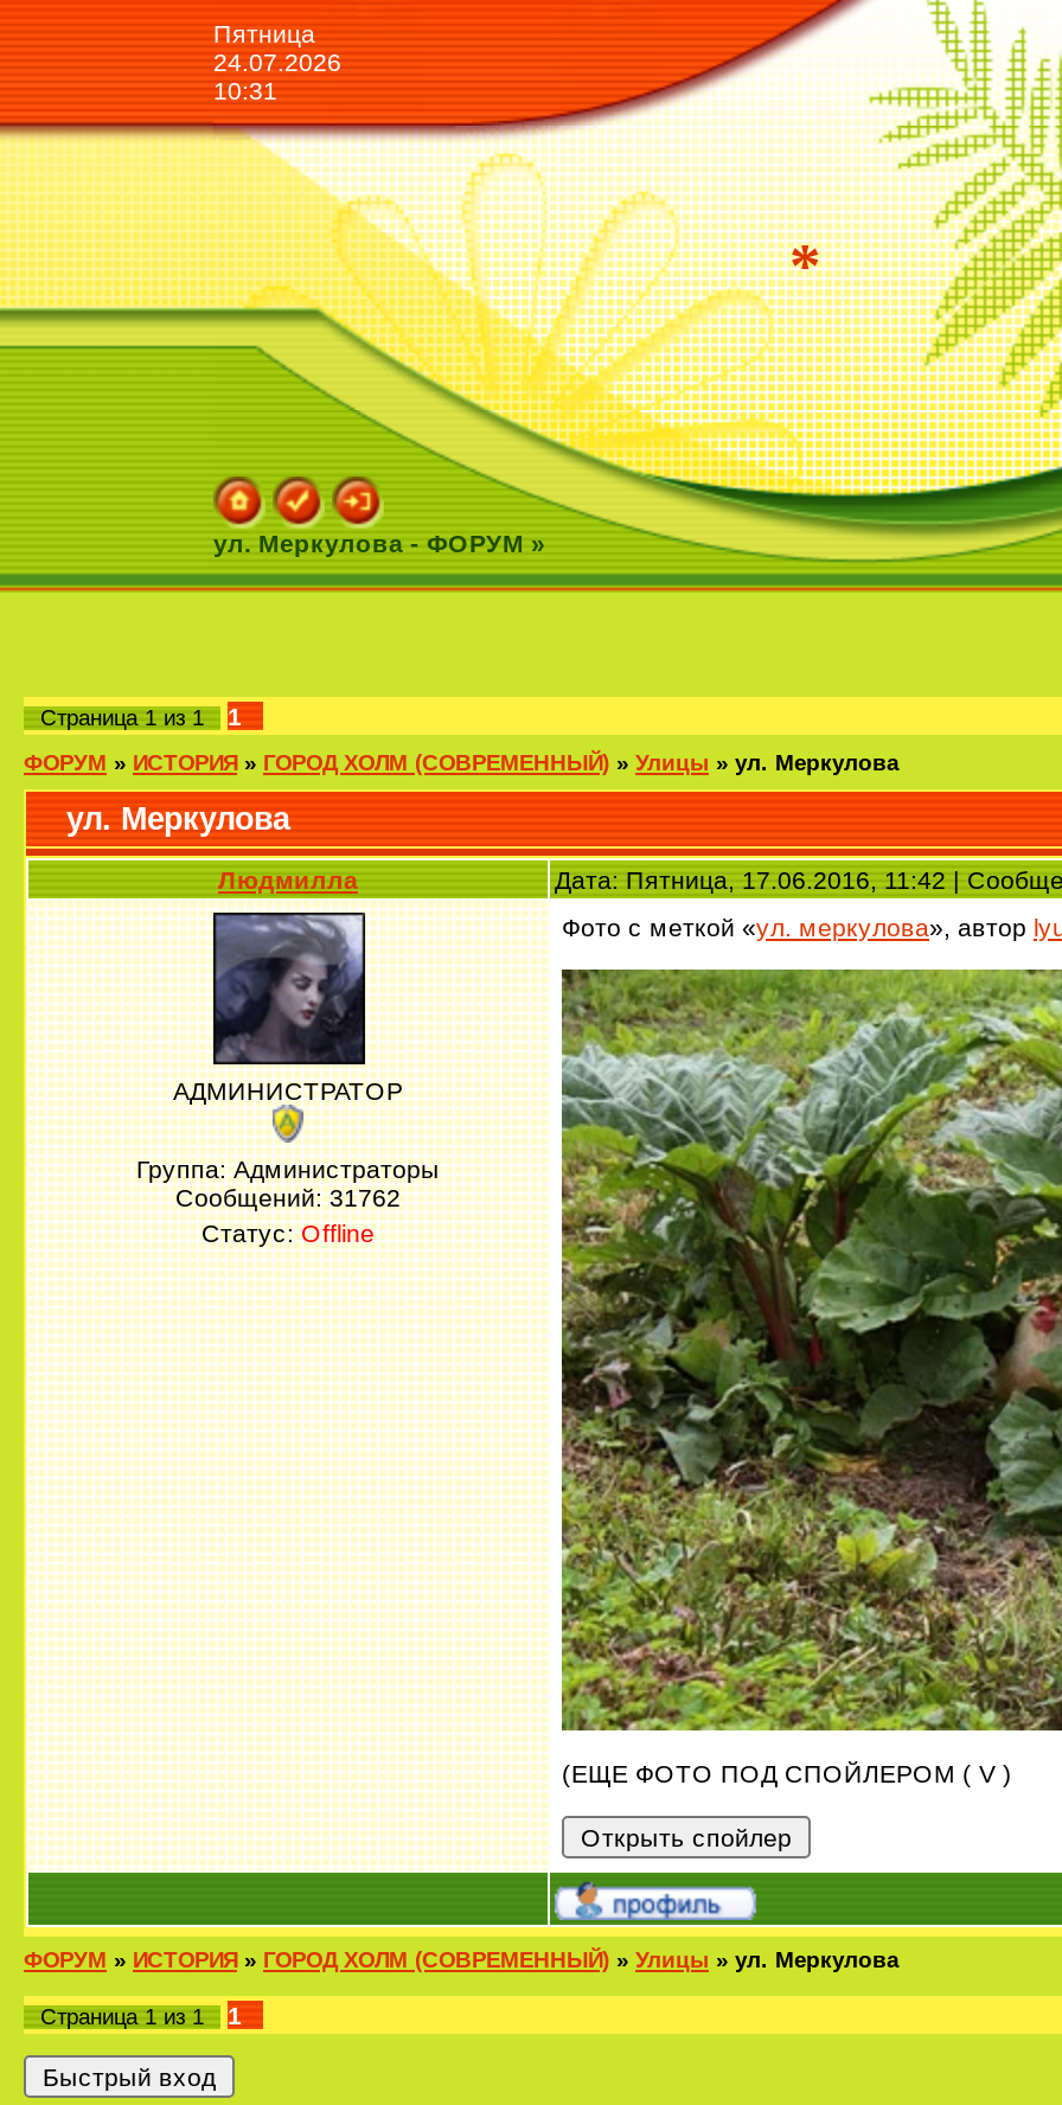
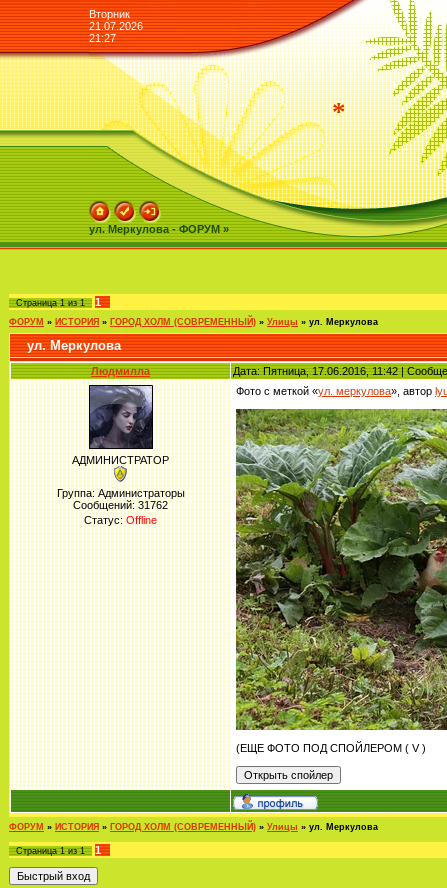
[213,19,341,104] Пятница | 24.07.2026 | 10:31 -> [89,8,143,44] Вторник | 21.07.2026 | 21:27

